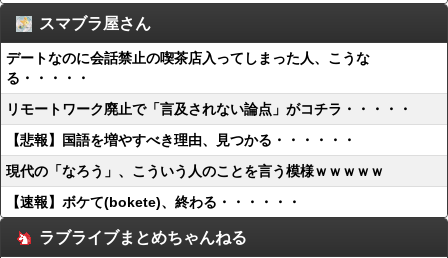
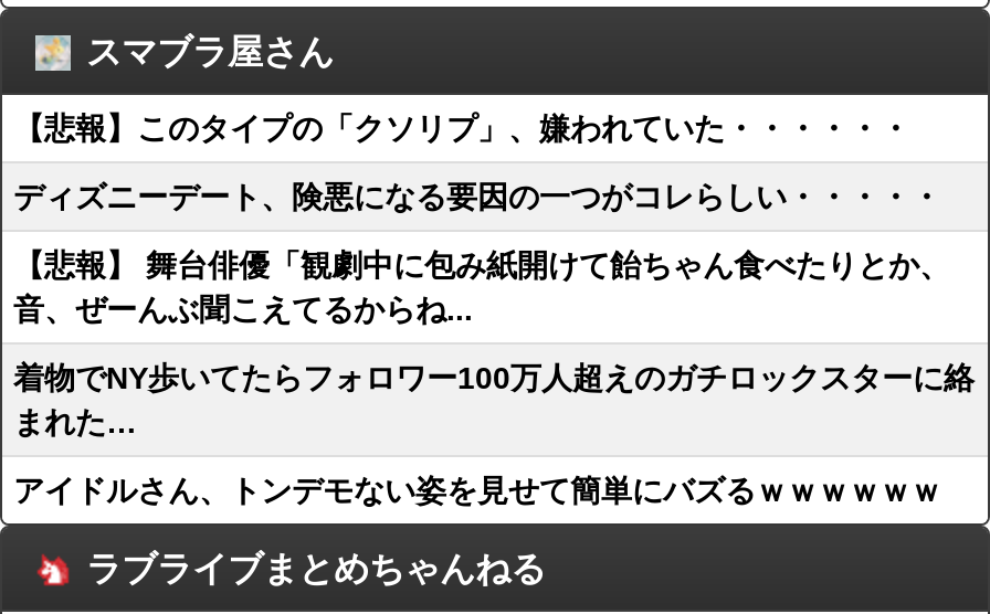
[6,50,370,86] デートなのに会話禁止の喫茶店入ってしまった人、こうな | る・・・・・ -> [13,110,910,146] 【悲報】このタイプの「クソリプ」、嫌われていた・・・・・・
[6,101,412,117] リモートワーク廃止で「言及されない論点」がコチラ・・・・・ -> [13,179,941,214] ディズニーデート、険悪になる要因の一つがコレらしい・・・・・
[6,132,356,148] 【悲報】国語を増やすべき理由、見つかる・・・・・・ -> [13,247,950,327] 【悲報】 舞台俳優「観劇中に包み紙開けて飴ちゃん食べたりとか、 | 音、ぜーんぶ聞こえてるからね...
[6,163,384,179] 現代の「なろう」、こういう人のことを言う模様ｗｗｗｗｗ -> [13,360,975,440] 着物でNY歩いてたらフォロワー100万人超えのガチロックスターに絡 | まれた…
[6,194,301,210] 【速報】ボケて(bokete)、終わる・・・・・・ -> [13,473,941,508] アイドルさん、トンデモない姿を見せて簡単にバズるｗｗｗｗｗｗ

